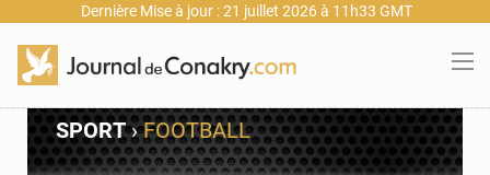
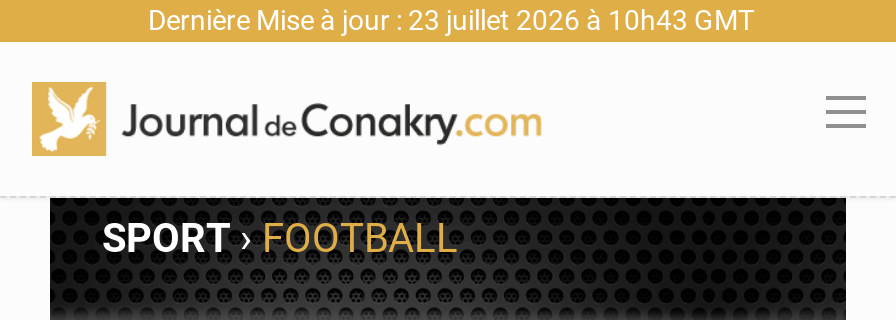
[78,2,412,20] Dernière Mise à jour : 21 juillet 2026 à 11h33 GMT -> [142,4,754,36] Dernière Mise à jour : 23 juillet 2026 à 10h43 GMT

